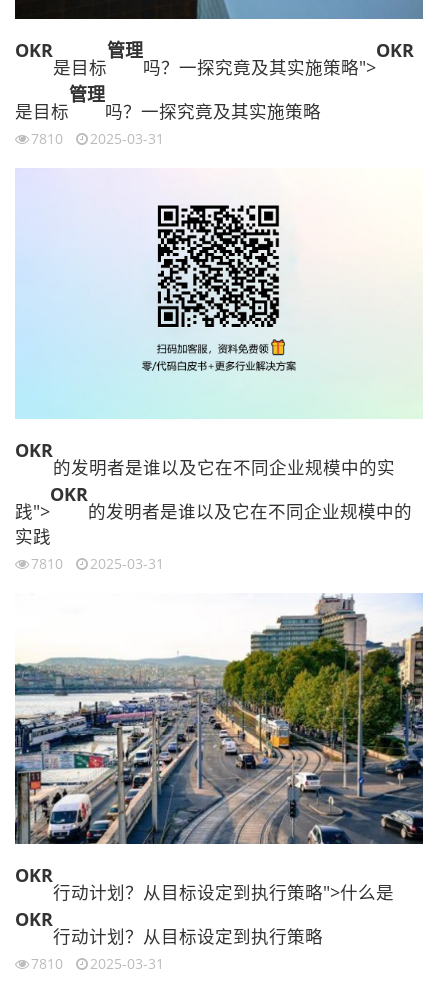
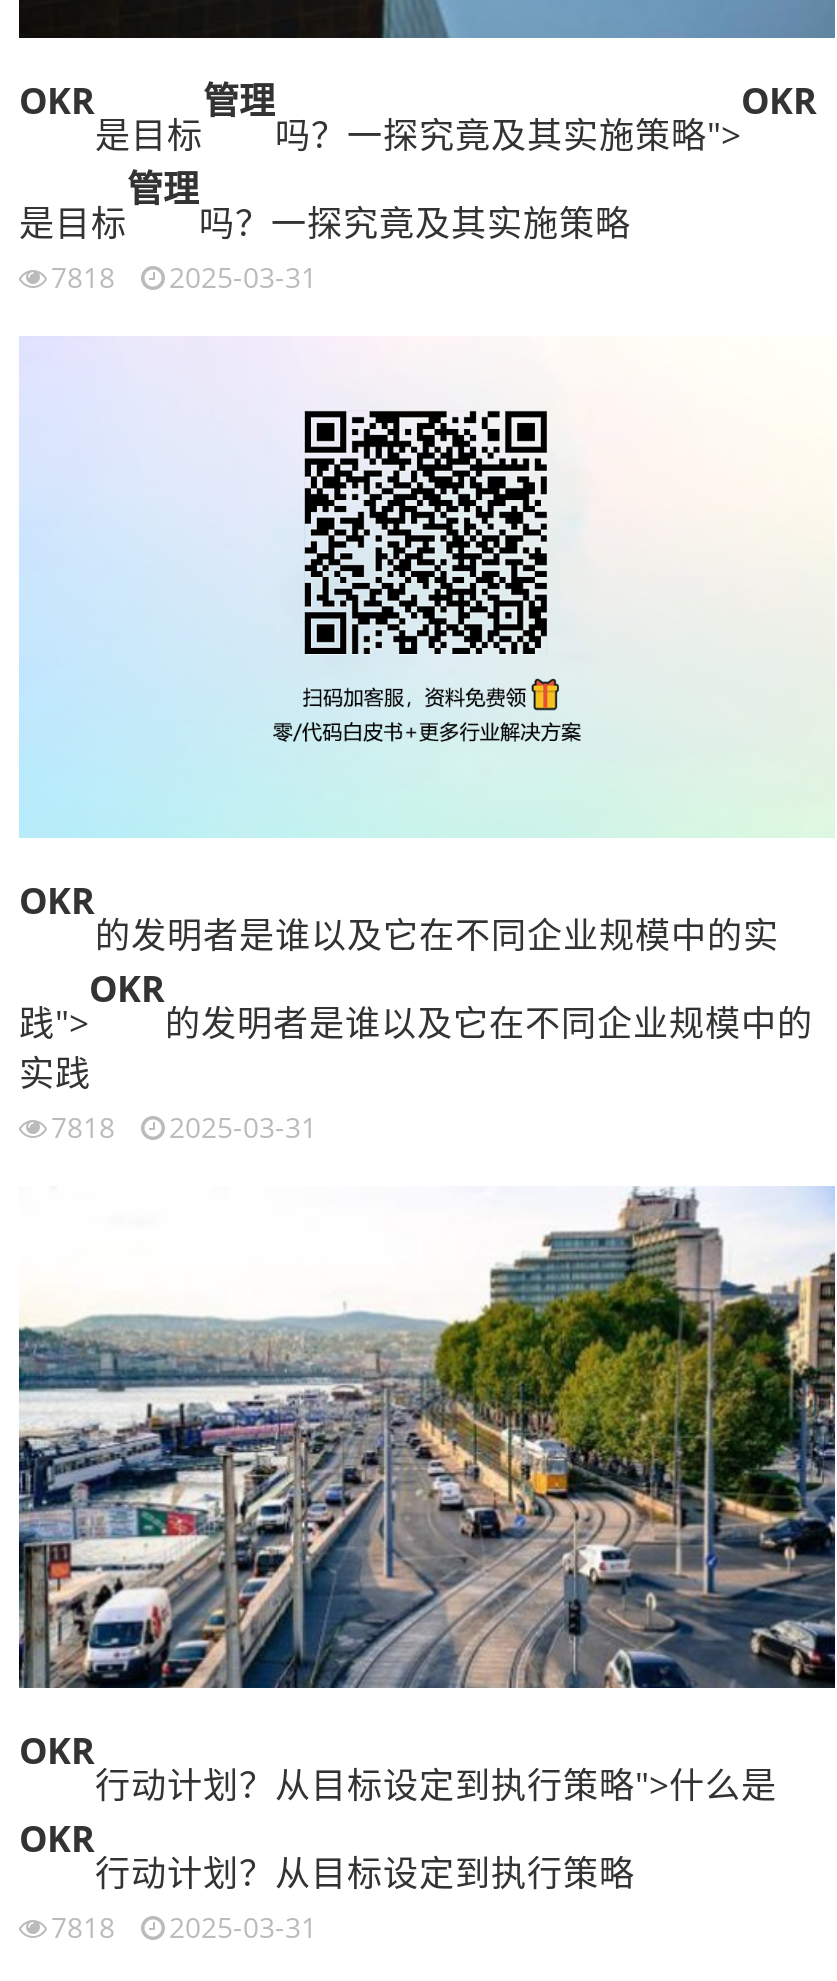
[31,129,164,148] 7810 2025-03-31 -> [51,259,317,297] 7818 2025-03-31
[31,554,164,573] 7810 2025-03-31 -> [51,1109,317,1147] 7818 2025-03-31
[31,954,164,973] 7810 2025-03-31 -> [51,1908,317,1946] 7818 2025-03-31

